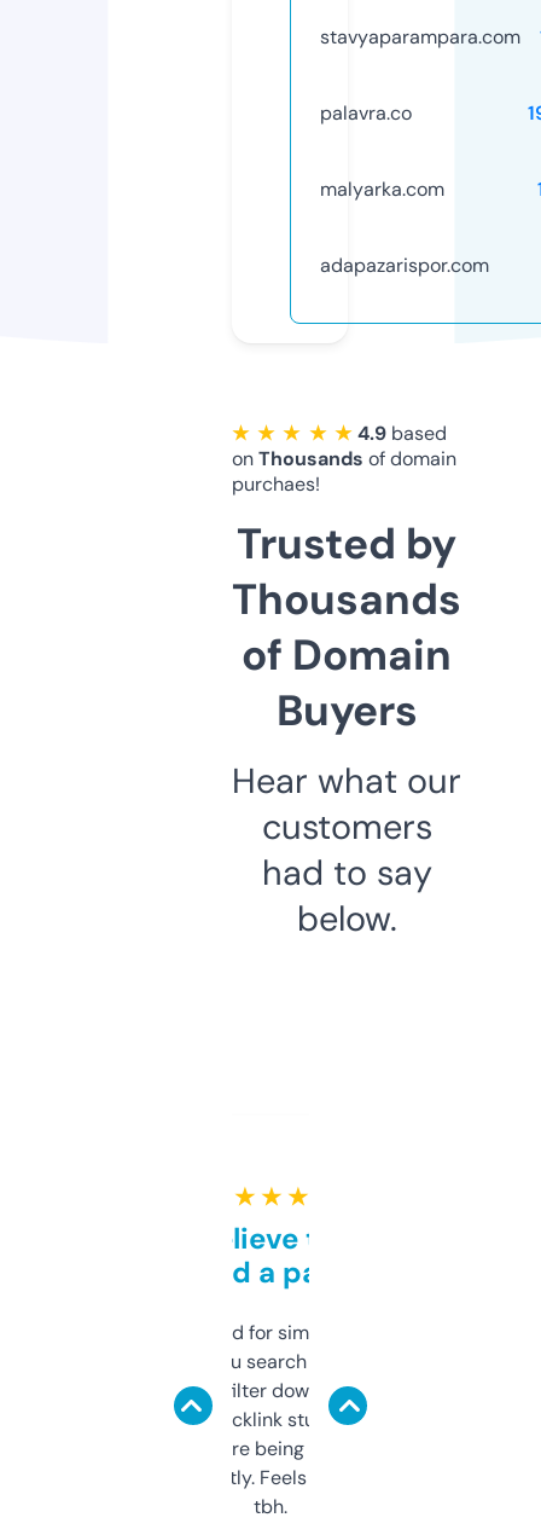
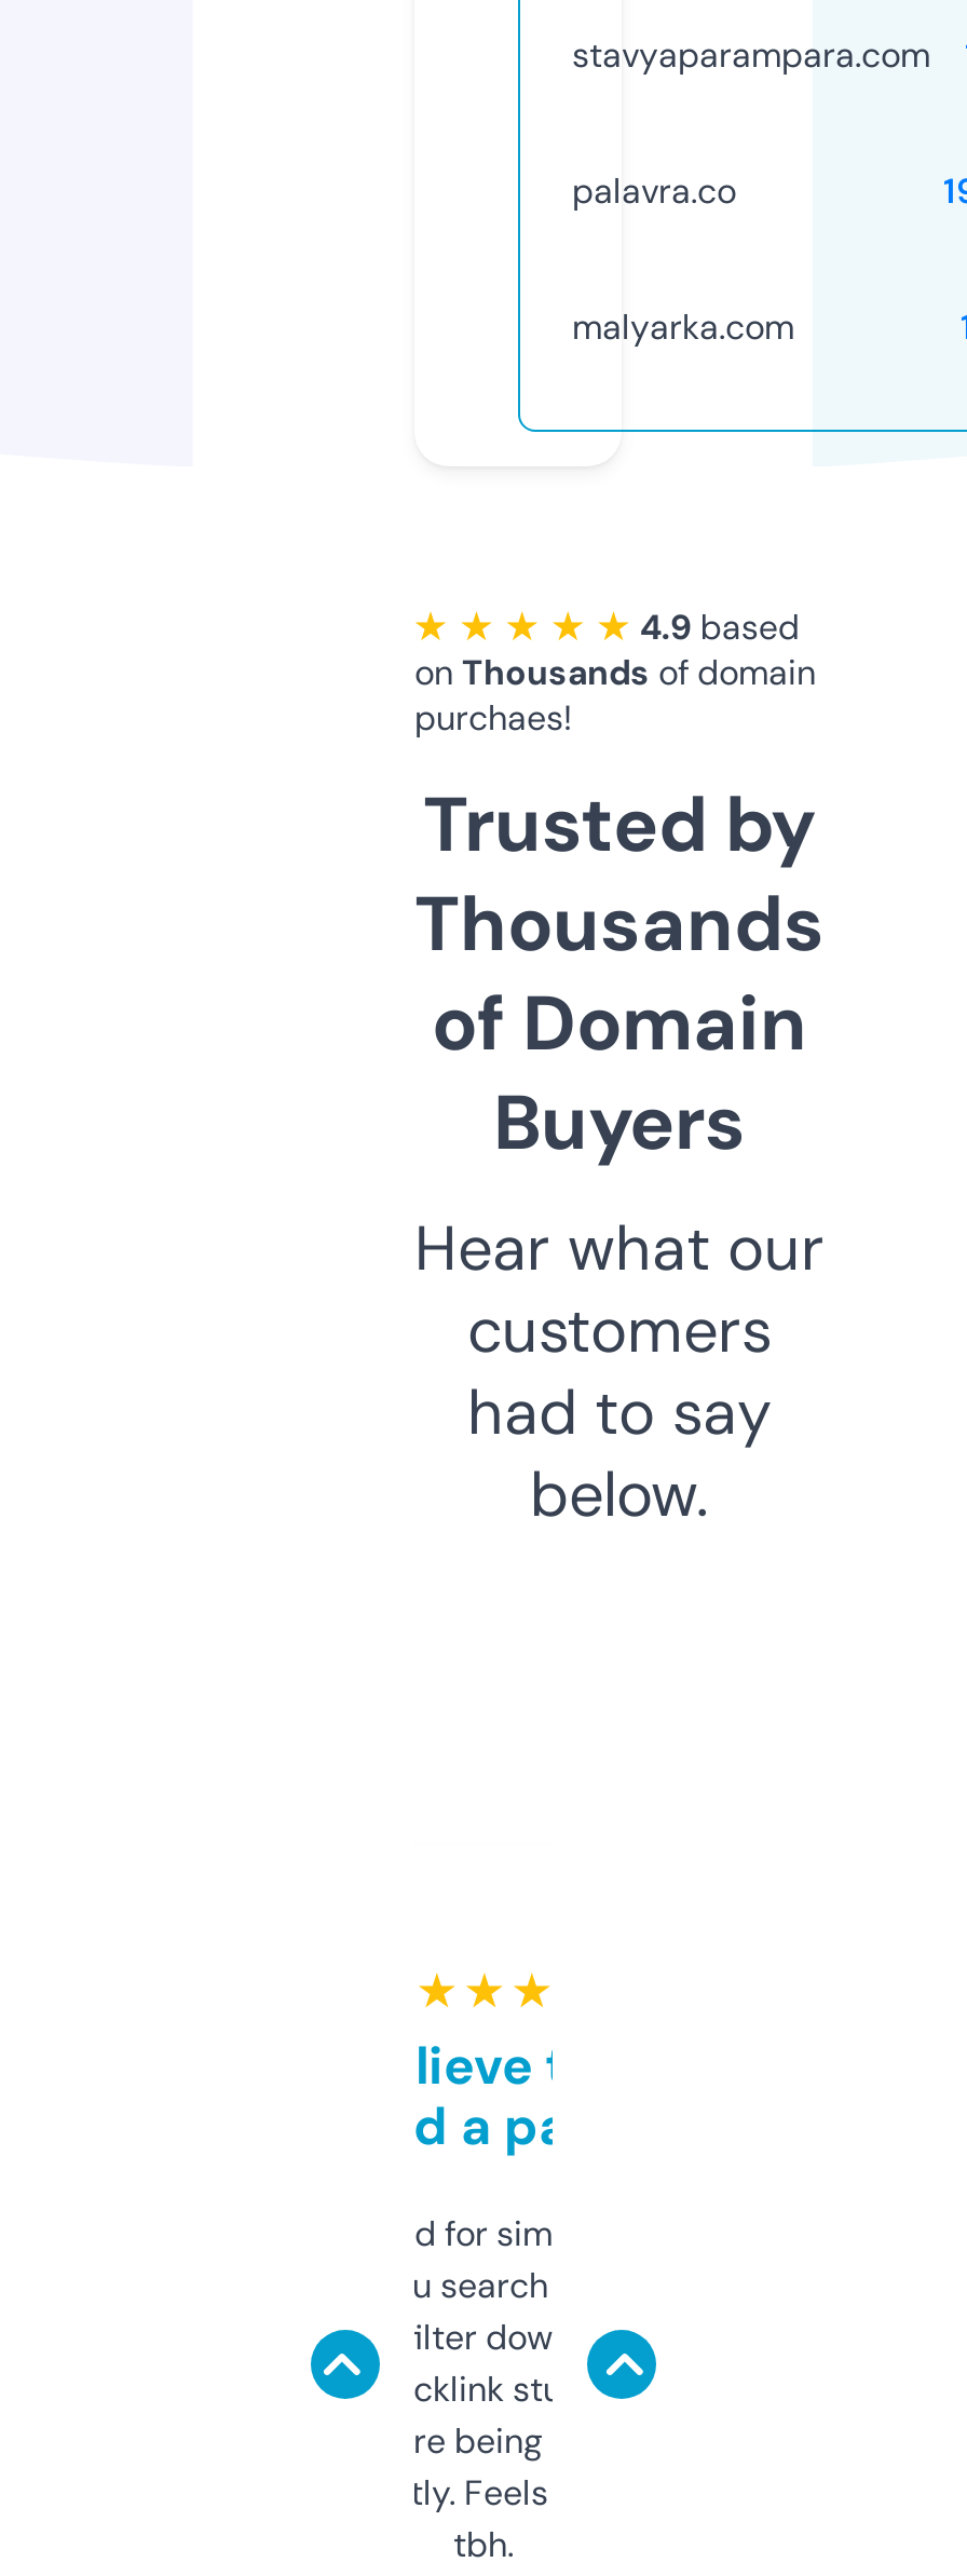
[320,252,489,278] adapazarispor.com -> none

